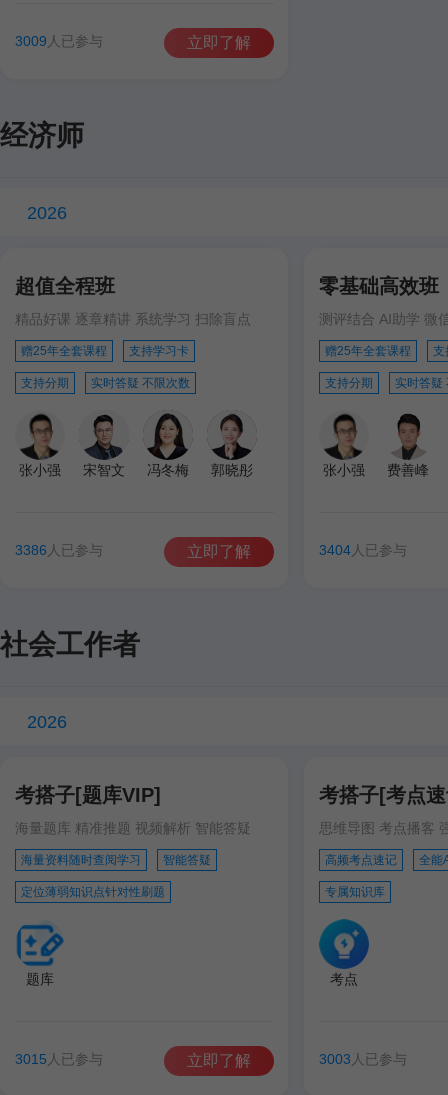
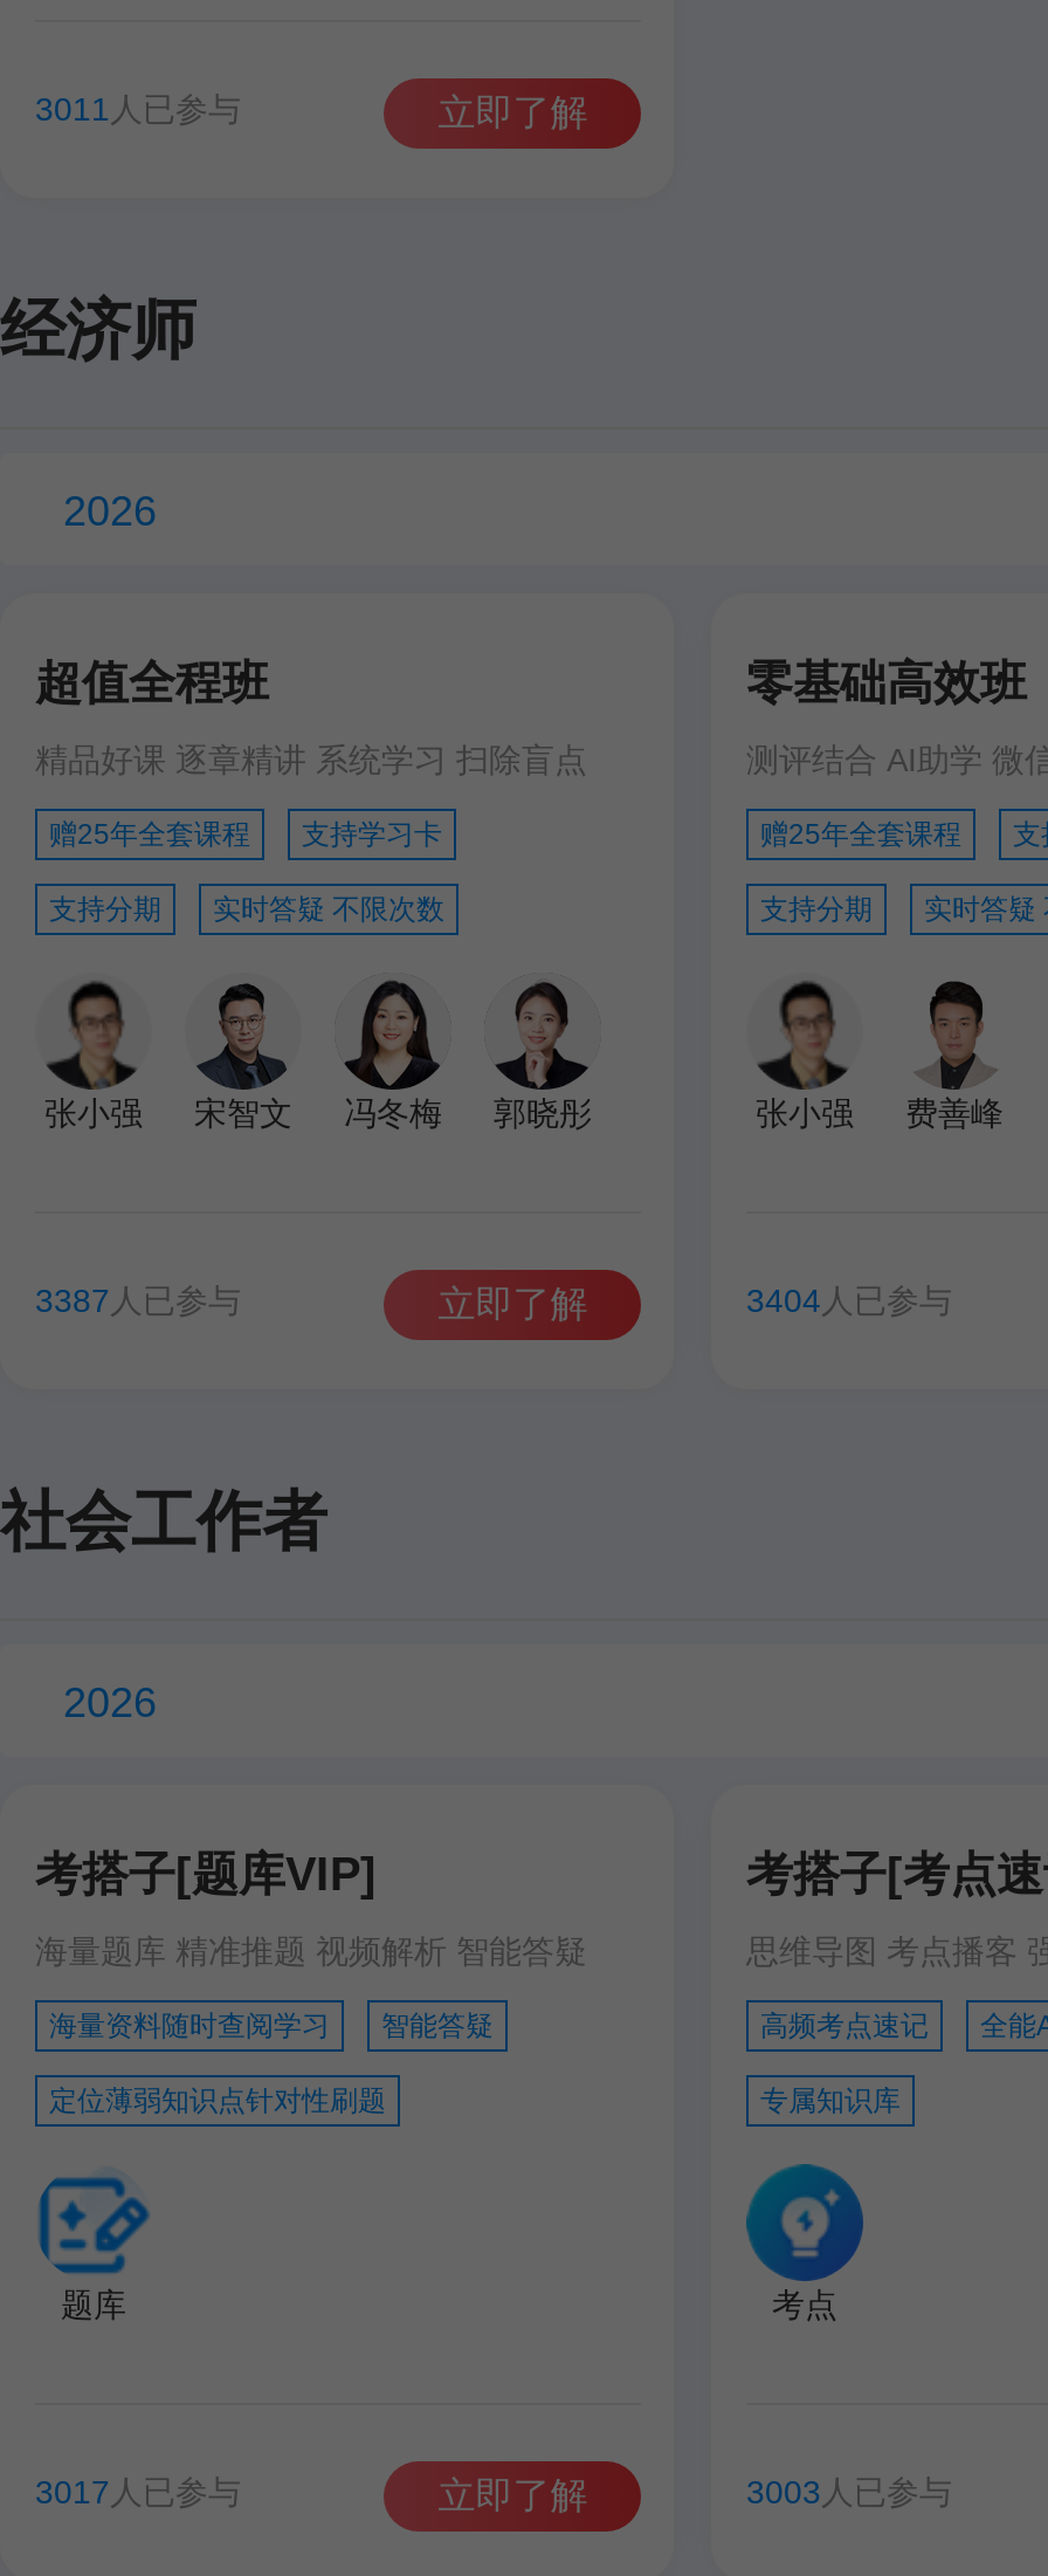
[15,33,103,49] 3009人已参与 -> [35,90,241,128] 3011人已参与
[15,542,103,558] 3386人已参与 -> [35,1282,241,1319] 3387人已参与
[15,1051,103,1067] 3015人已参与 -> [35,2473,241,2510] 3017人已参与

